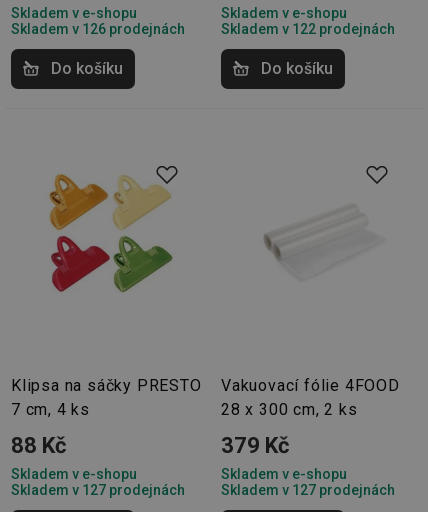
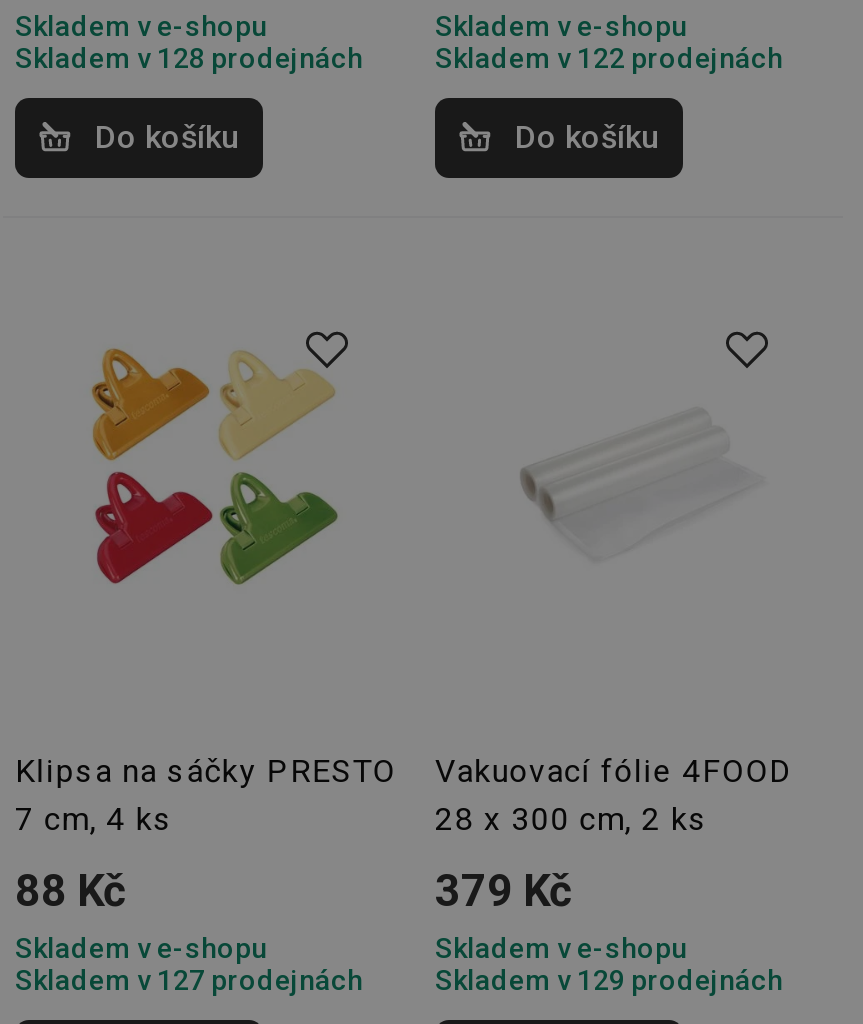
[11,21,185,37] Skladem v 126 prodejnách -> [15,42,363,74] Skladem v 128 prodejnách
[221,482,395,498] Skladem v 127 prodejnách -> [435,964,783,996] Skladem v 129 prodejnách

